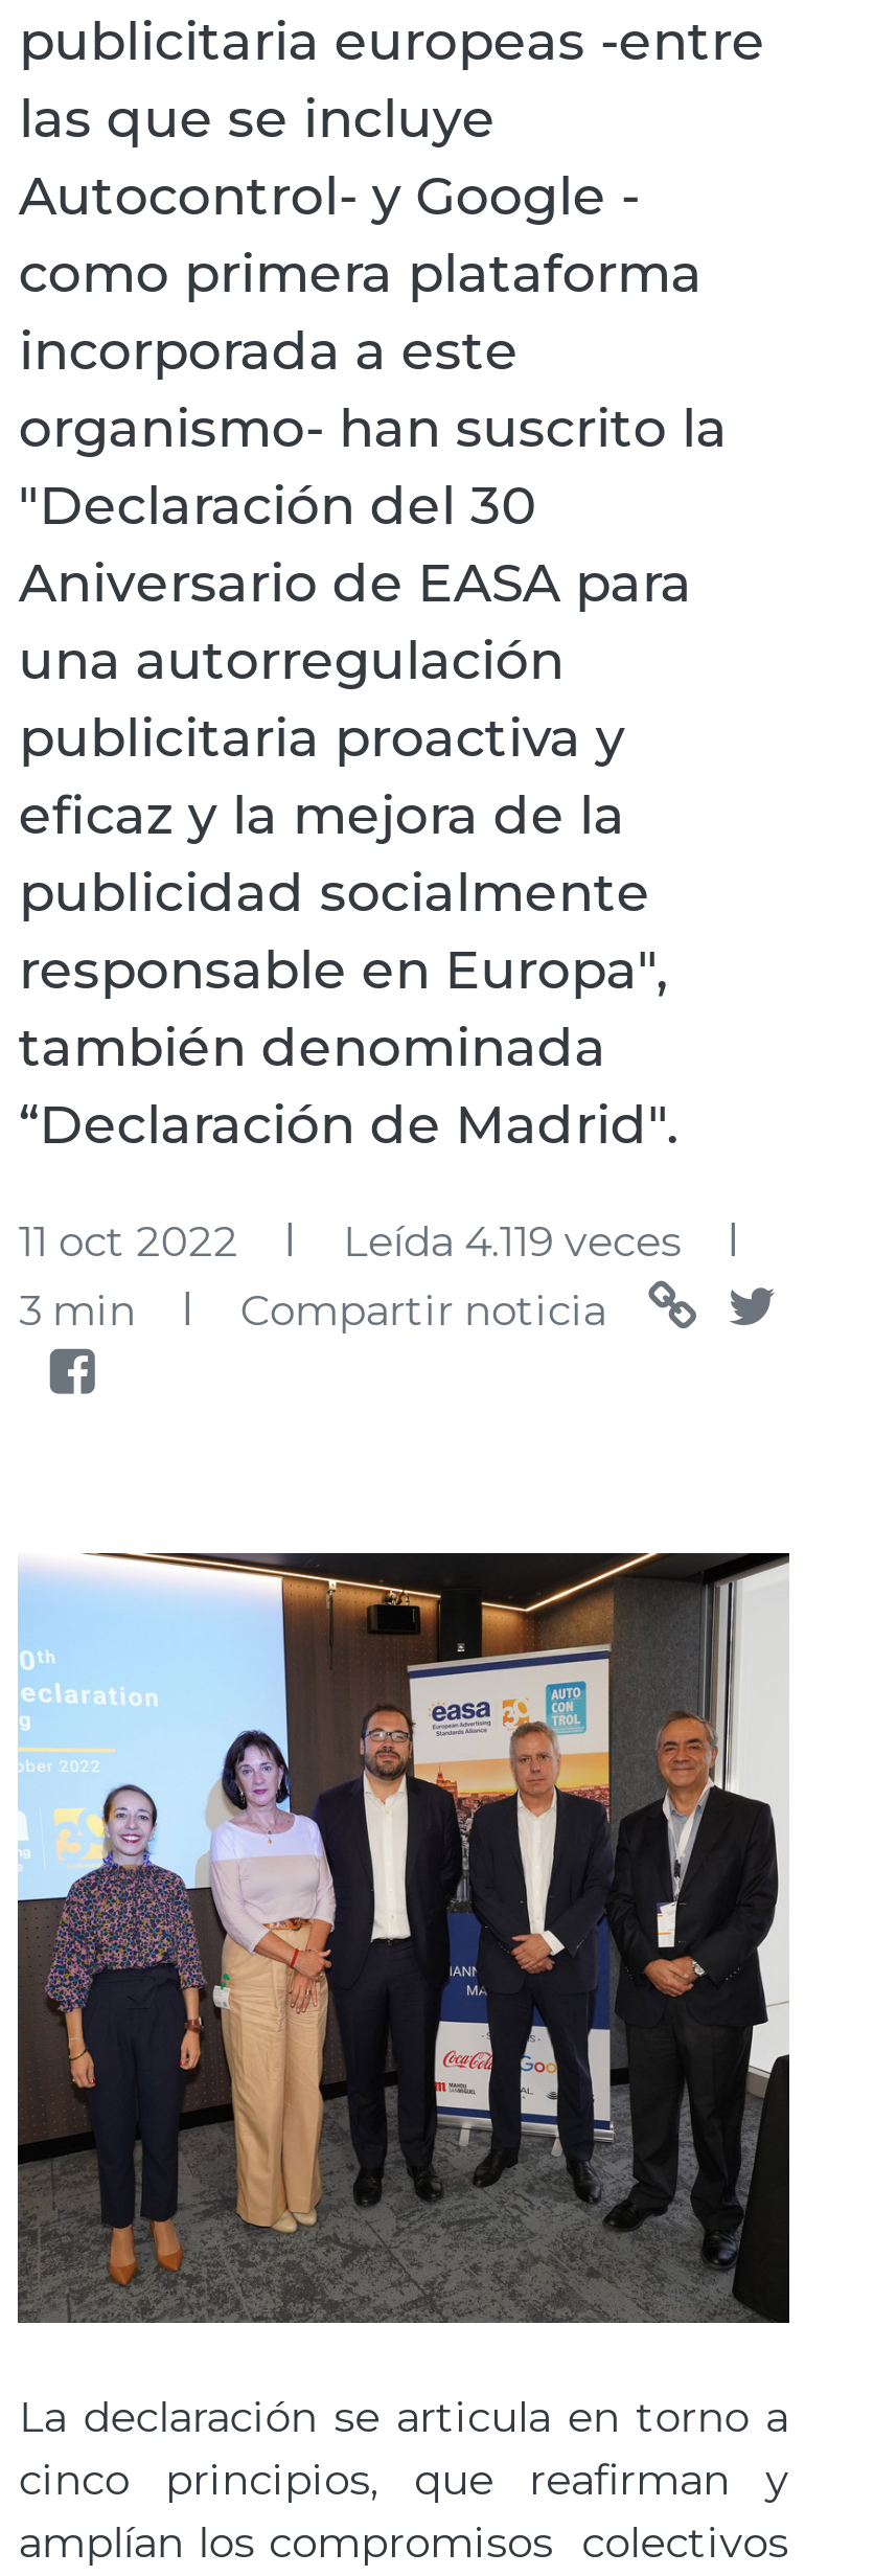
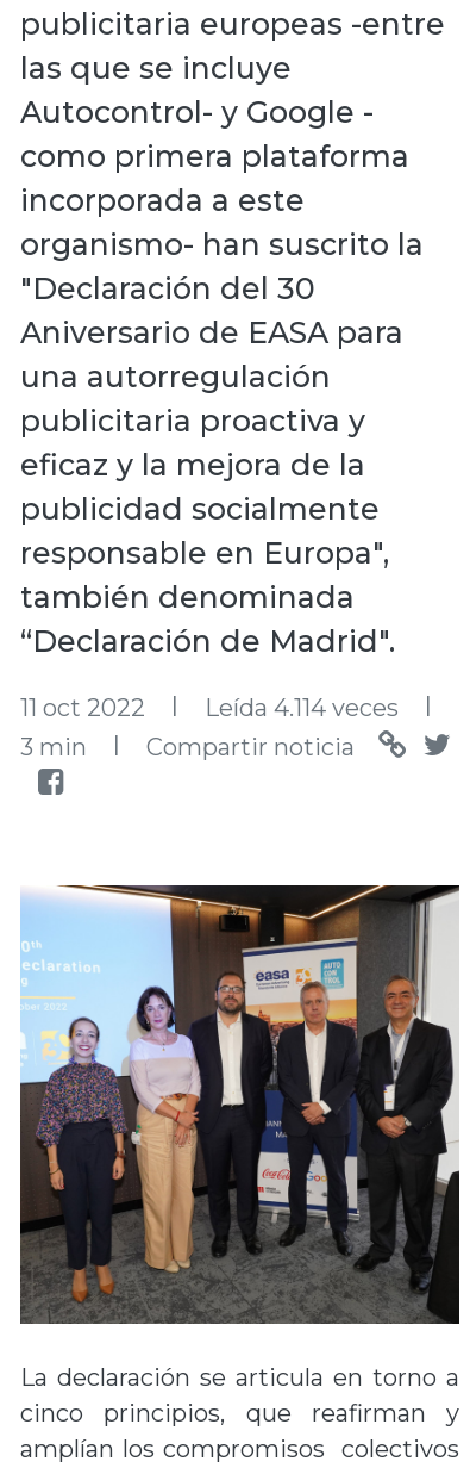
[343,1216,681,1266] Leída 4.119 veces -> [205,693,399,722] Leída 4.114 veces

